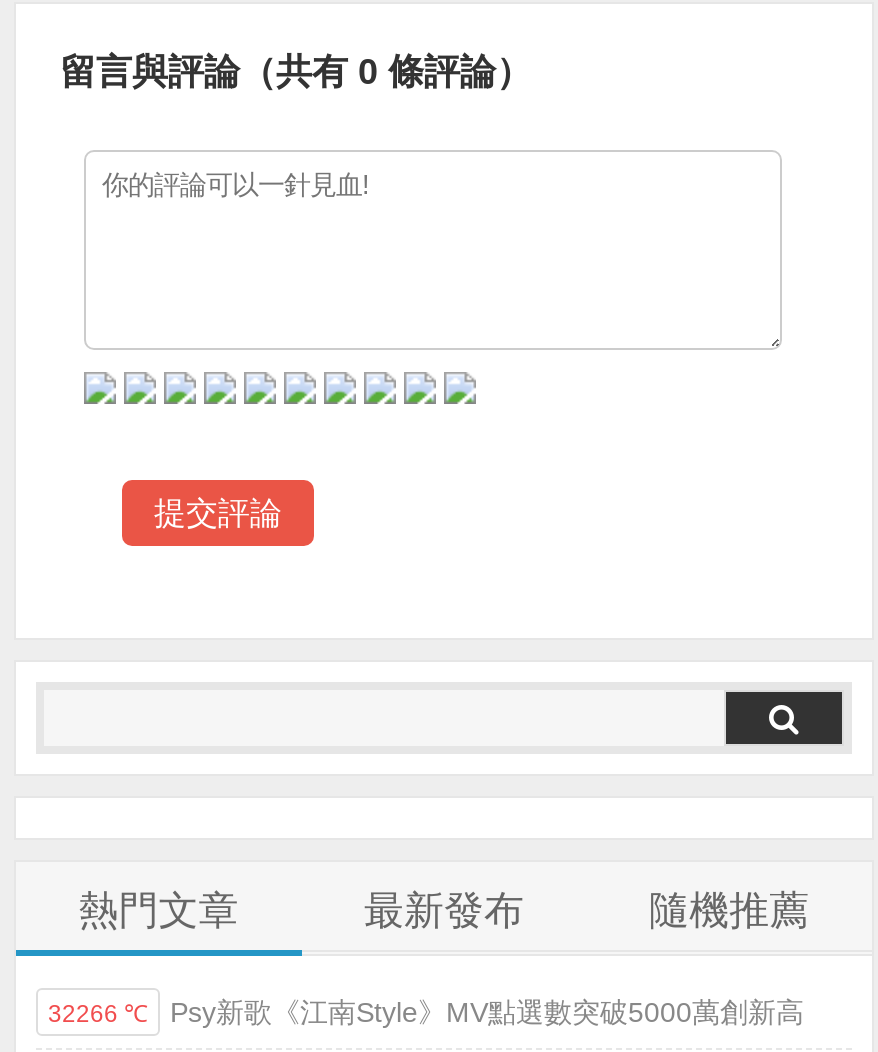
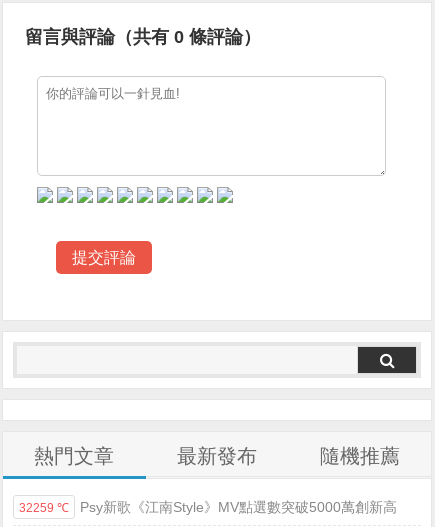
[48,996,804,1028] 32266 ℃ Psy新歌《江南Style》MV點選數突破5000萬創新高 -> [19,499,397,515] 32259 ℃ Psy新歌《江南Style》MV點選數突破5000萬創新高

